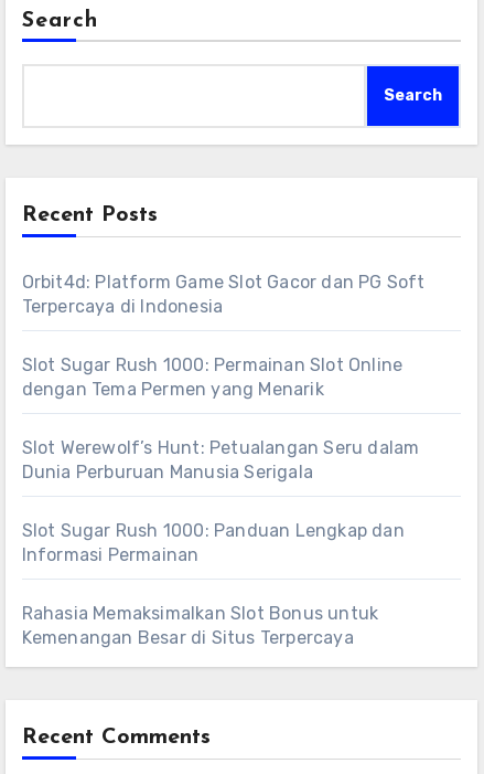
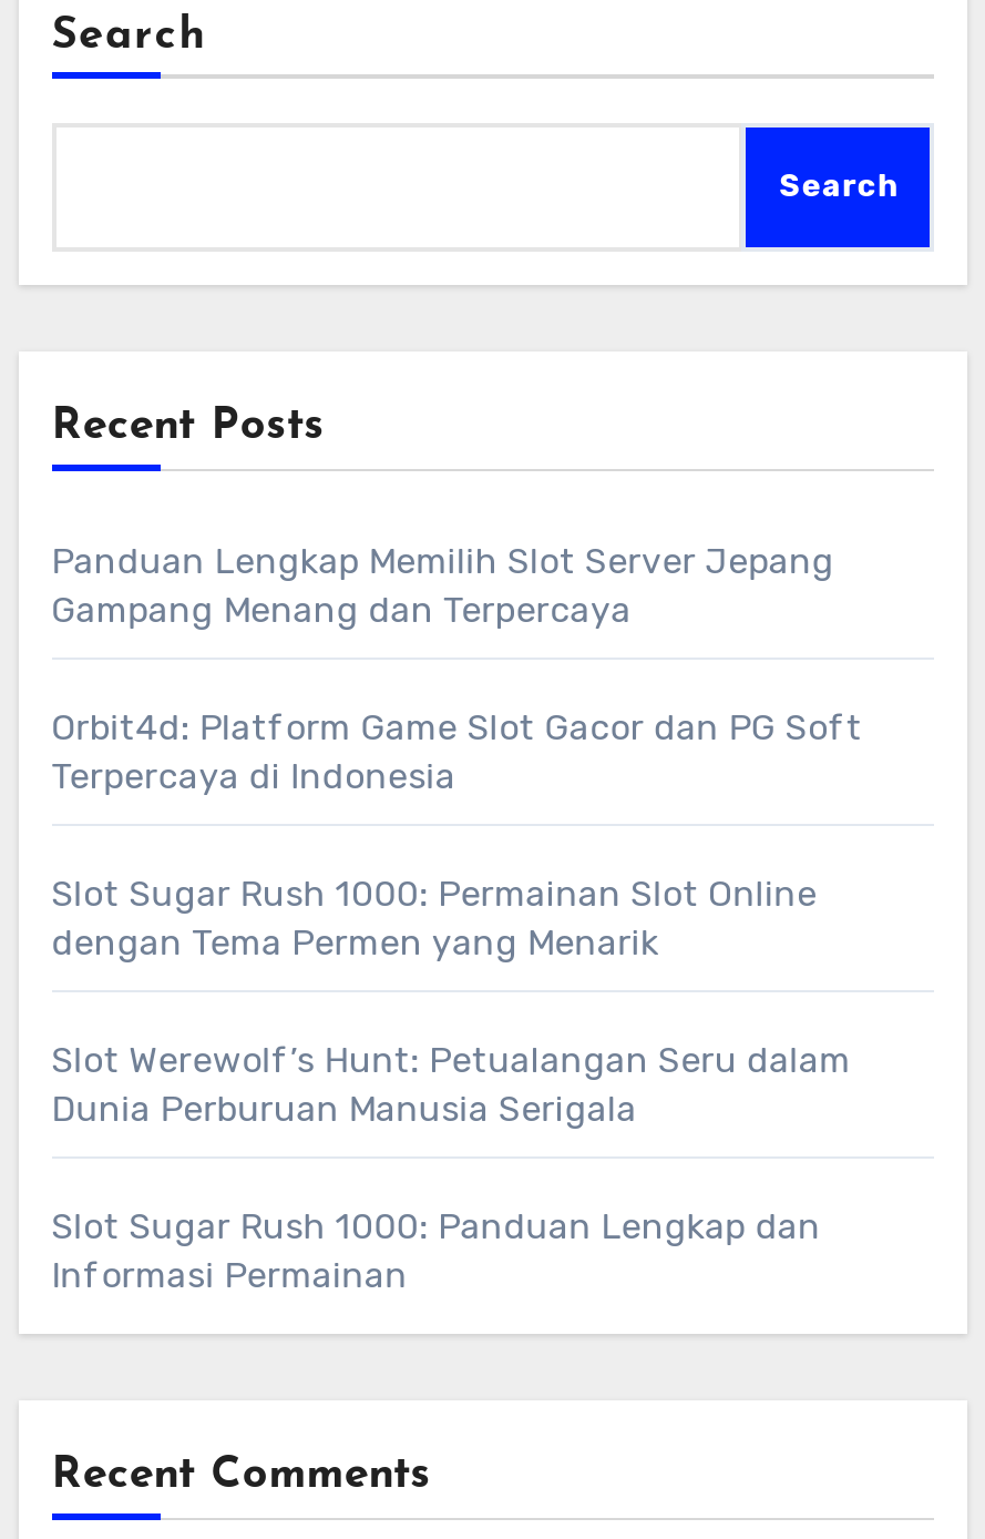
none -> [51,540,834,630] Panduan Lengkap Memilih Slot Server Jepang | Gampang Menang dan Terpercaya
moved [22,271,425,565] -> [51,706,862,1296]: Orbit4d: Platform Game Slot Gacor dan PG Soft | Terpercaya di Indonesia | Slot Sugar Rush 1000: Permainan Slot Online | dengan Tema Permen yang Menarik | Slot Werewolf’s Hunt: Petualangan Seru dalam | Dunia Perburuan Manusia Serigala | Slot Sugar Rush 1000: Panduan Lengkap dan | Informasi Permainan
[22,603,378,648] Rahasia Memaksimalkan Slot Bonus untuk | Kemenangan Besar di Situs Terpercaya -> none

